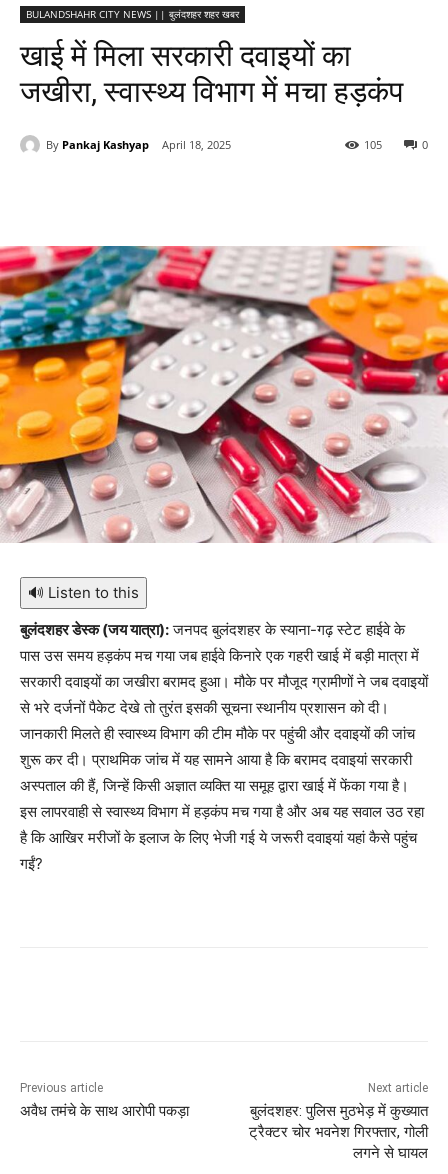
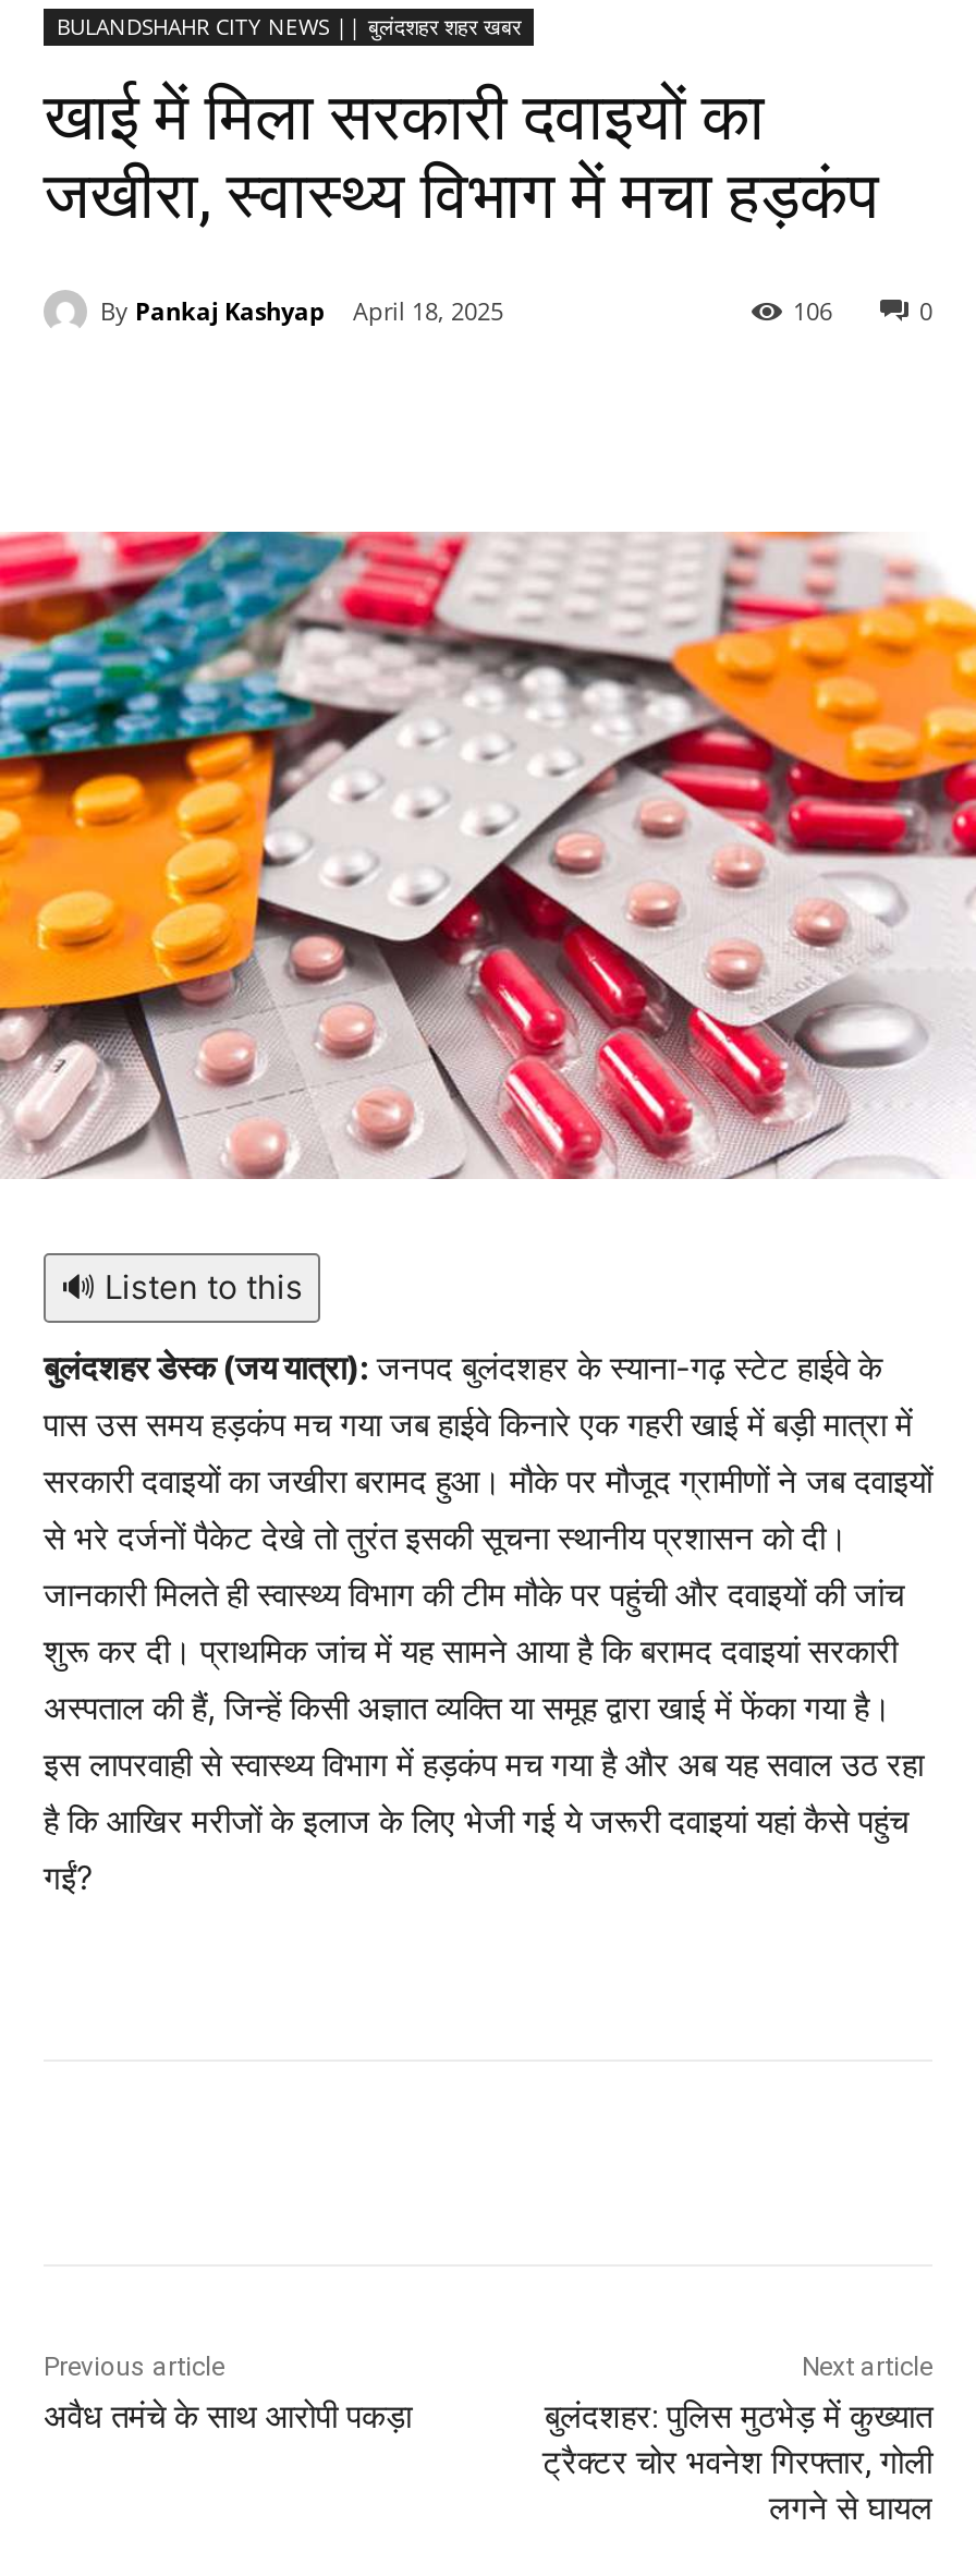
[364,137,382,152] 105 -> [793,294,832,327] 106

